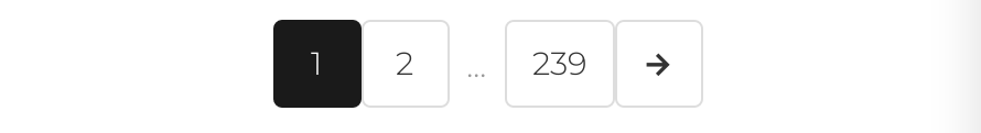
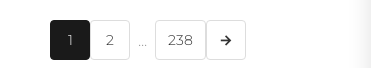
[532,43,585,82] 239 -> [168,30,193,48] 238

